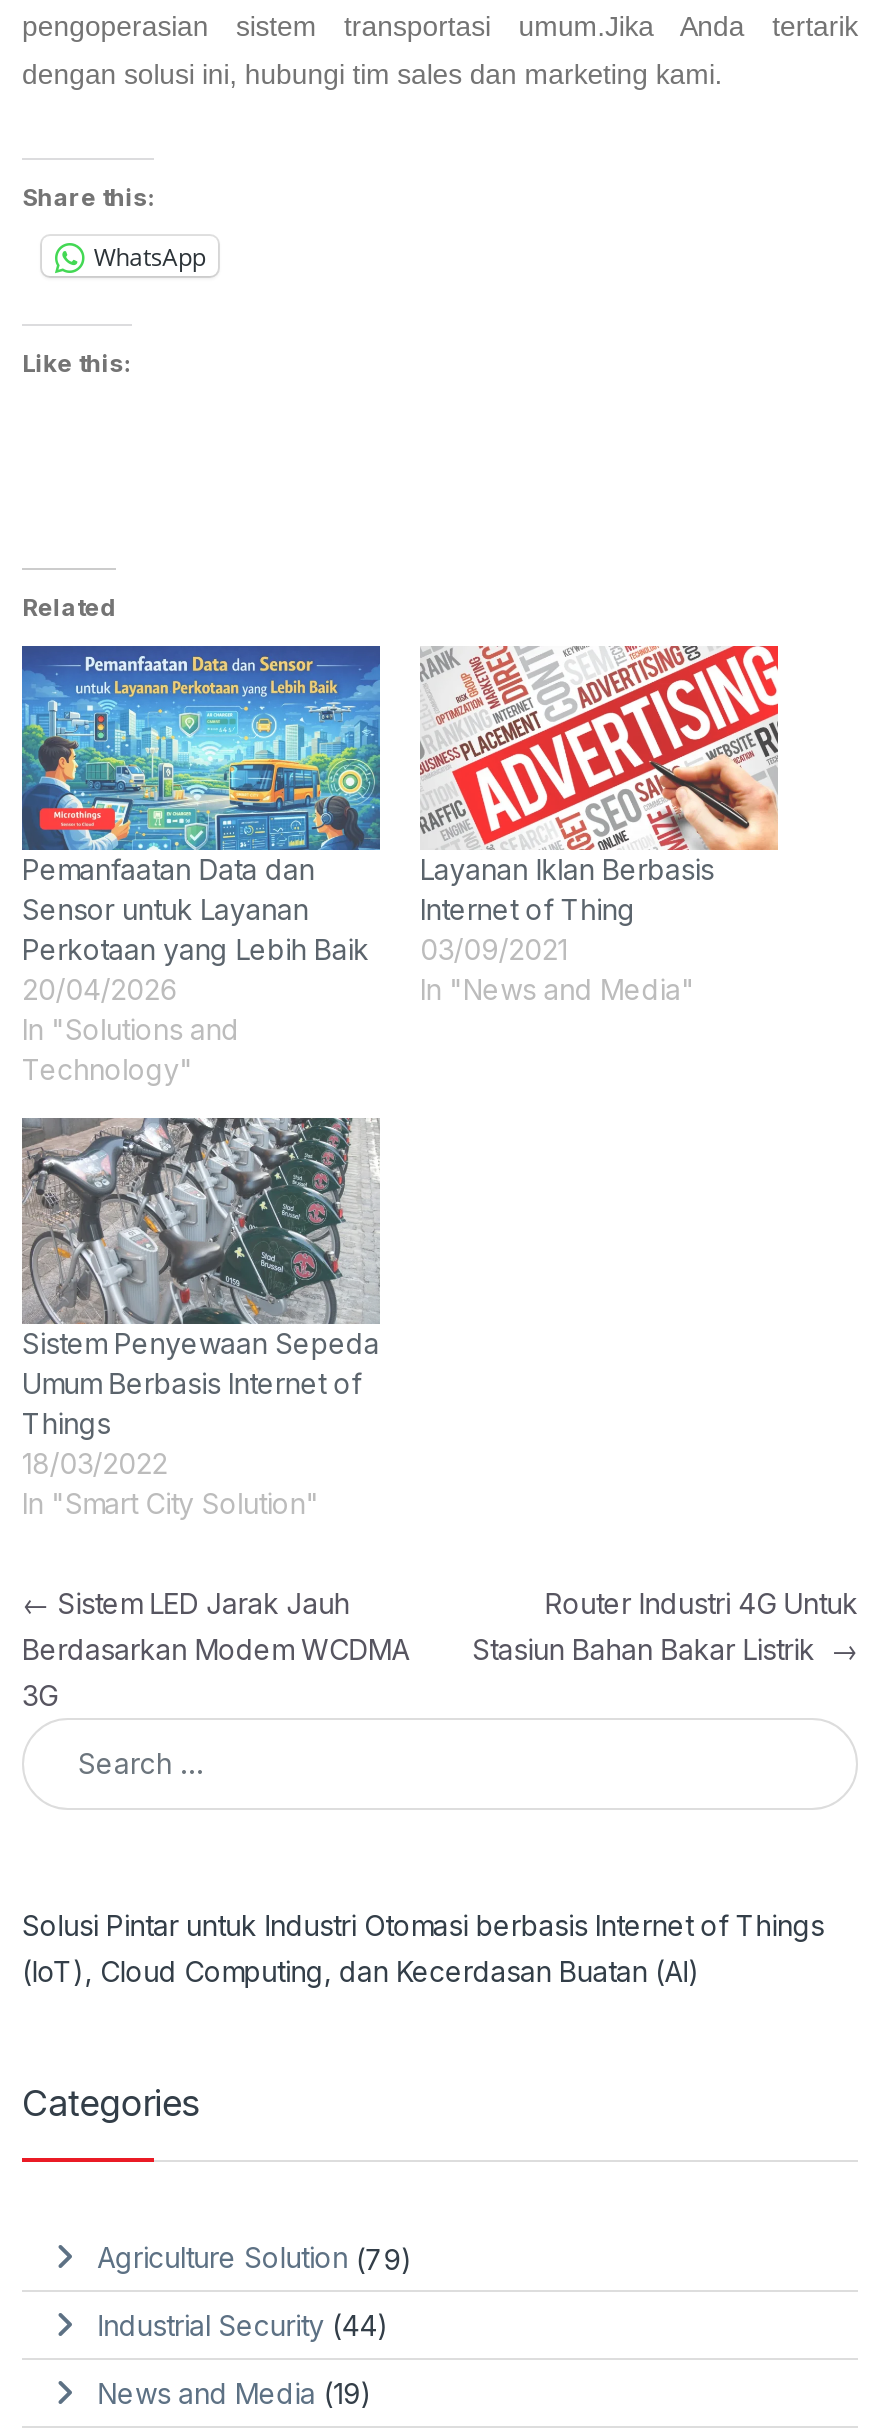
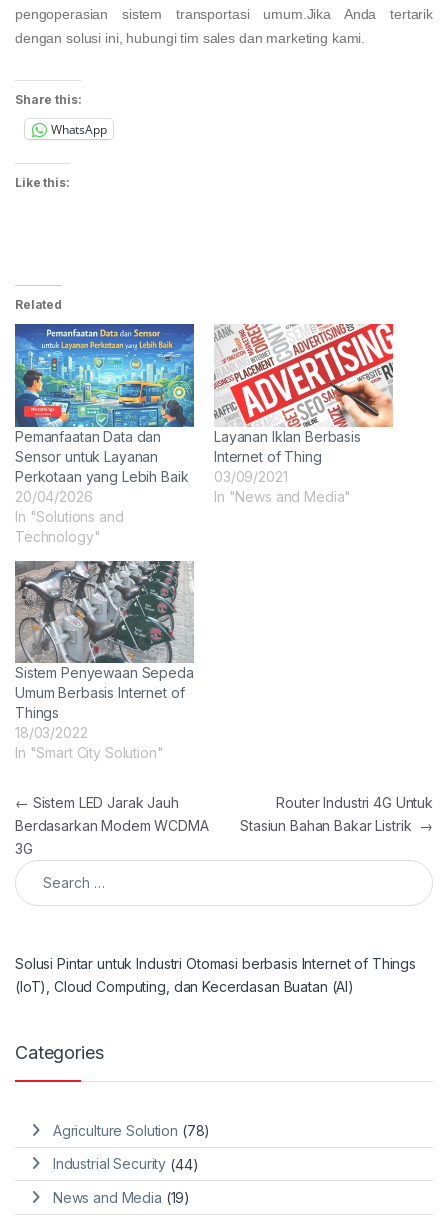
[98,2241,413,2275] Agriculture Solution (79) -> [53,1122,210,1139] Agriculture Solution (78)

